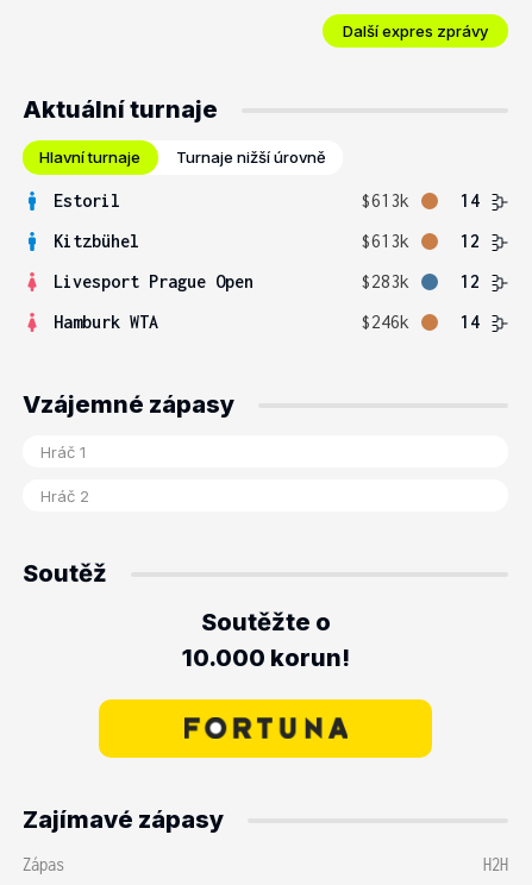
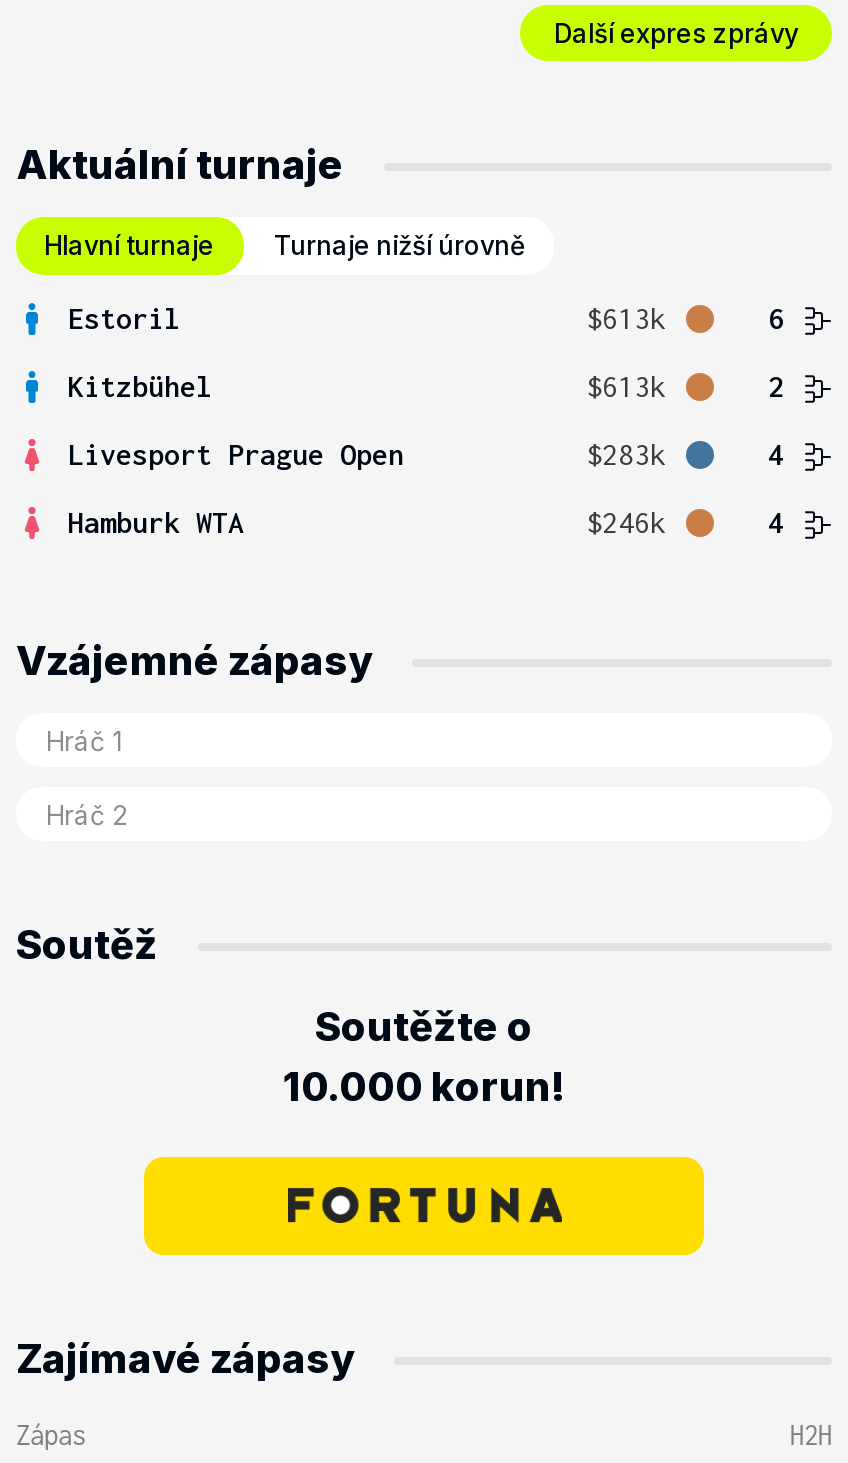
[461,190,480,211] 14 -> [768,301,784,335] 6
[461,231,480,251] 12 -> [768,369,784,403] 2
[461,271,480,291] 12 -> [768,437,784,471] 4
[461,312,480,332] 14 -> [768,505,784,539] 4

